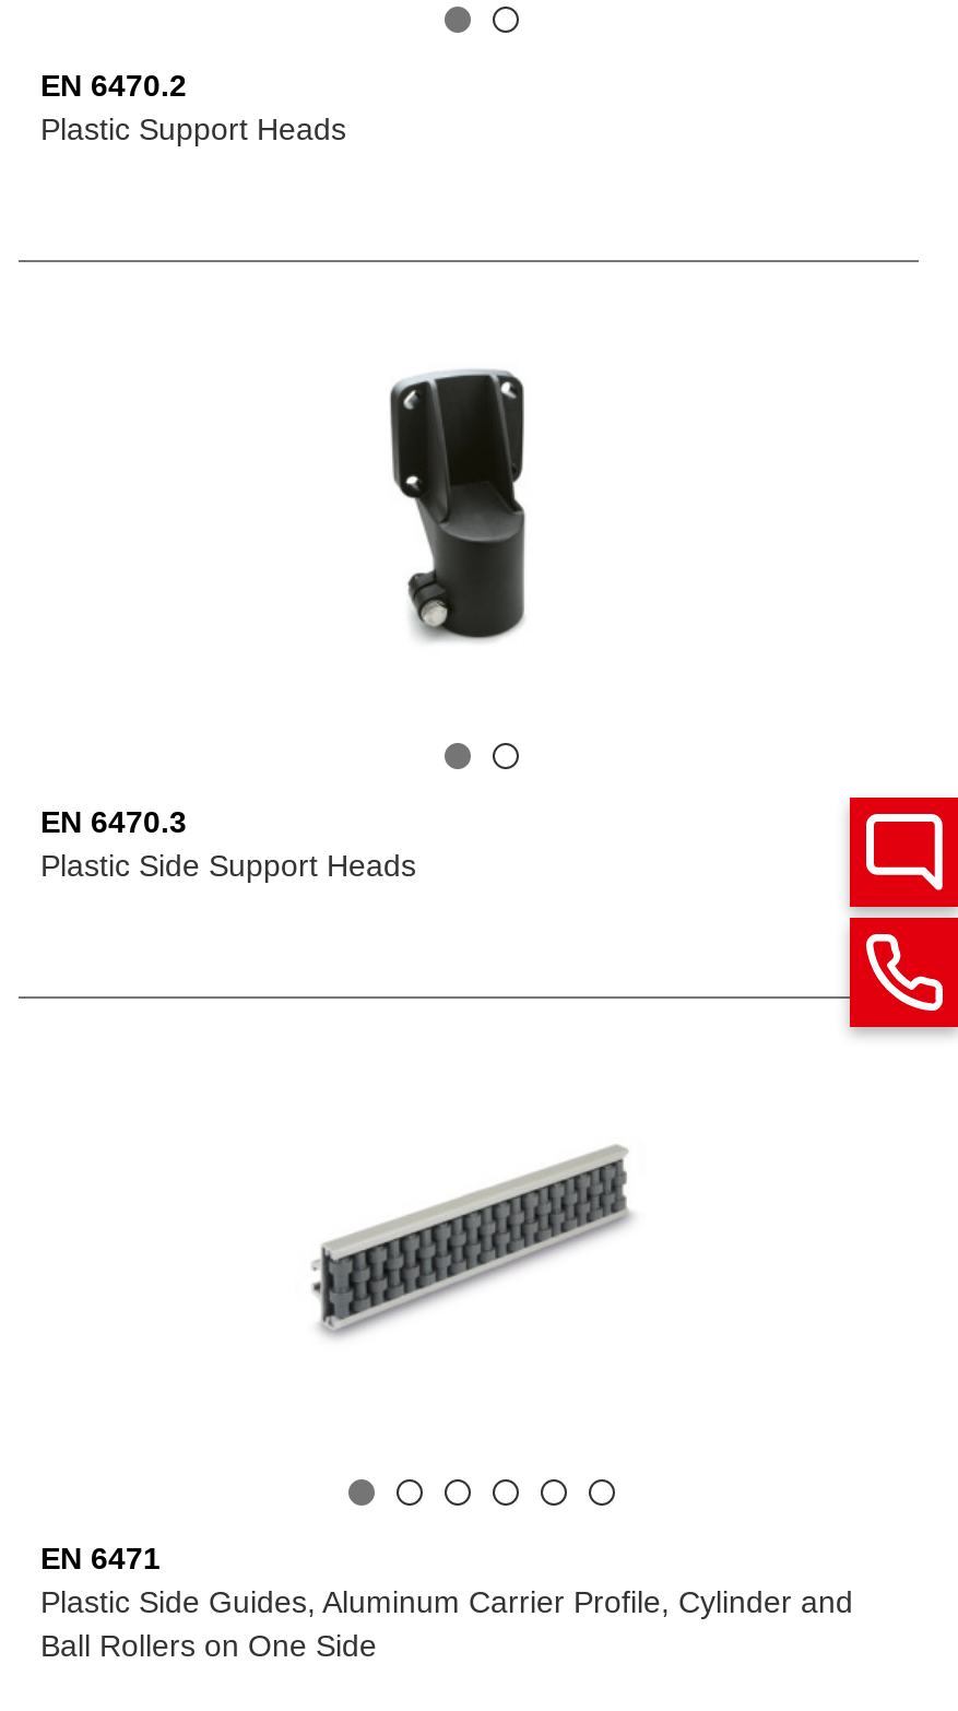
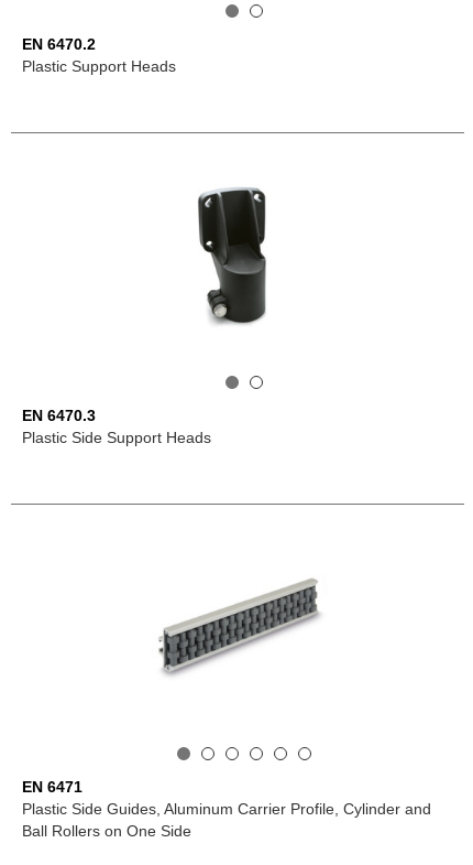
[847,795,951,1036] [image] -> none

